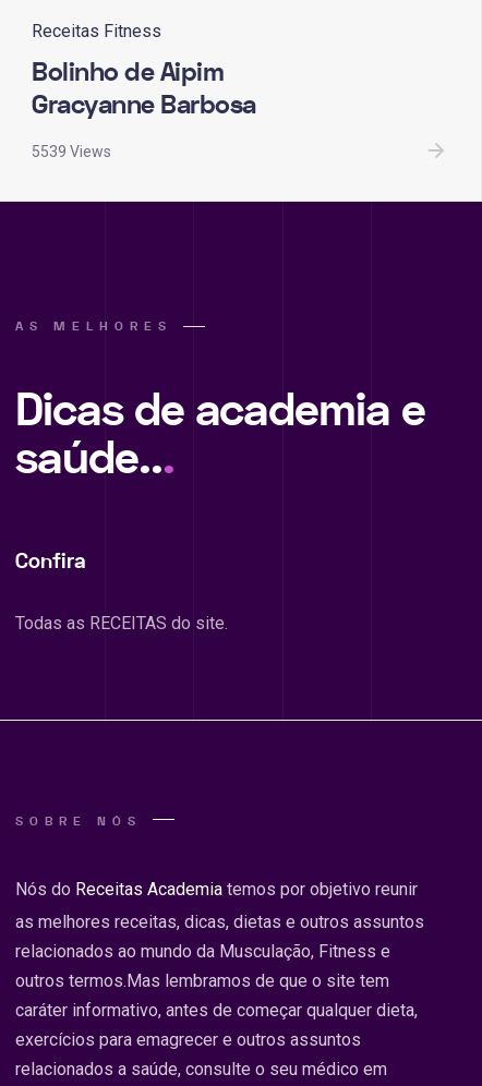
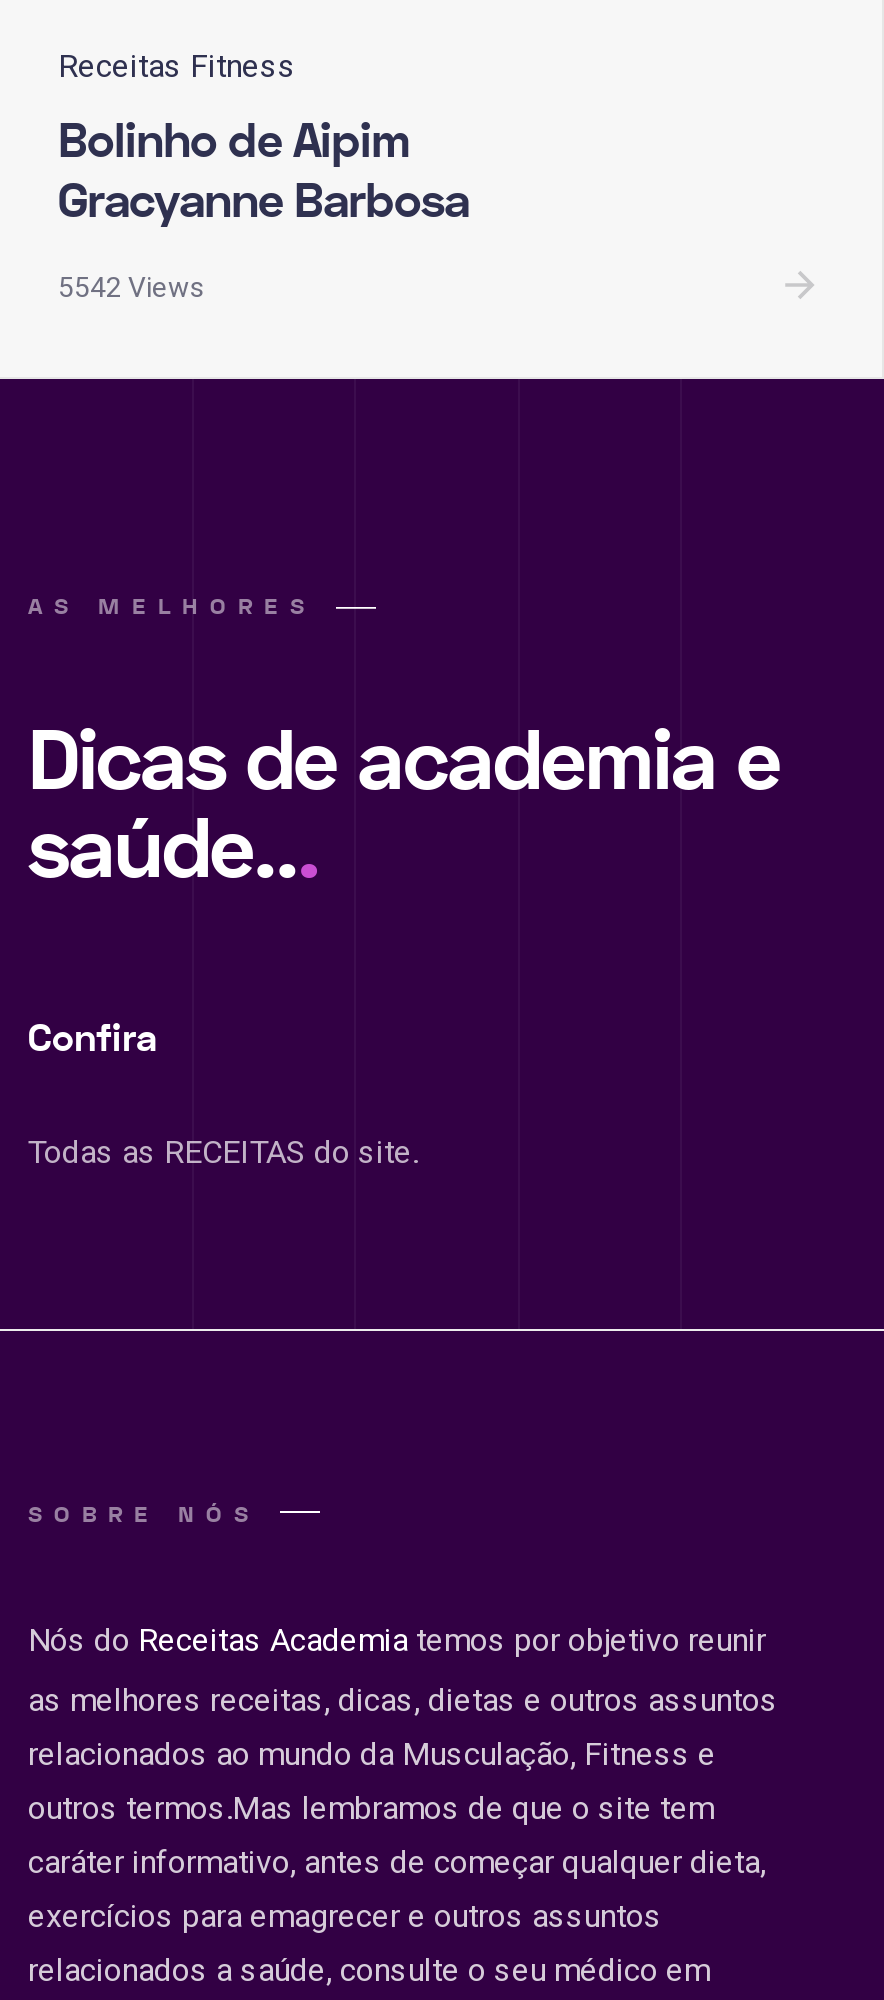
[32,143,111,160] 5539 Views -> [58,271,204,303] 5542 Views

